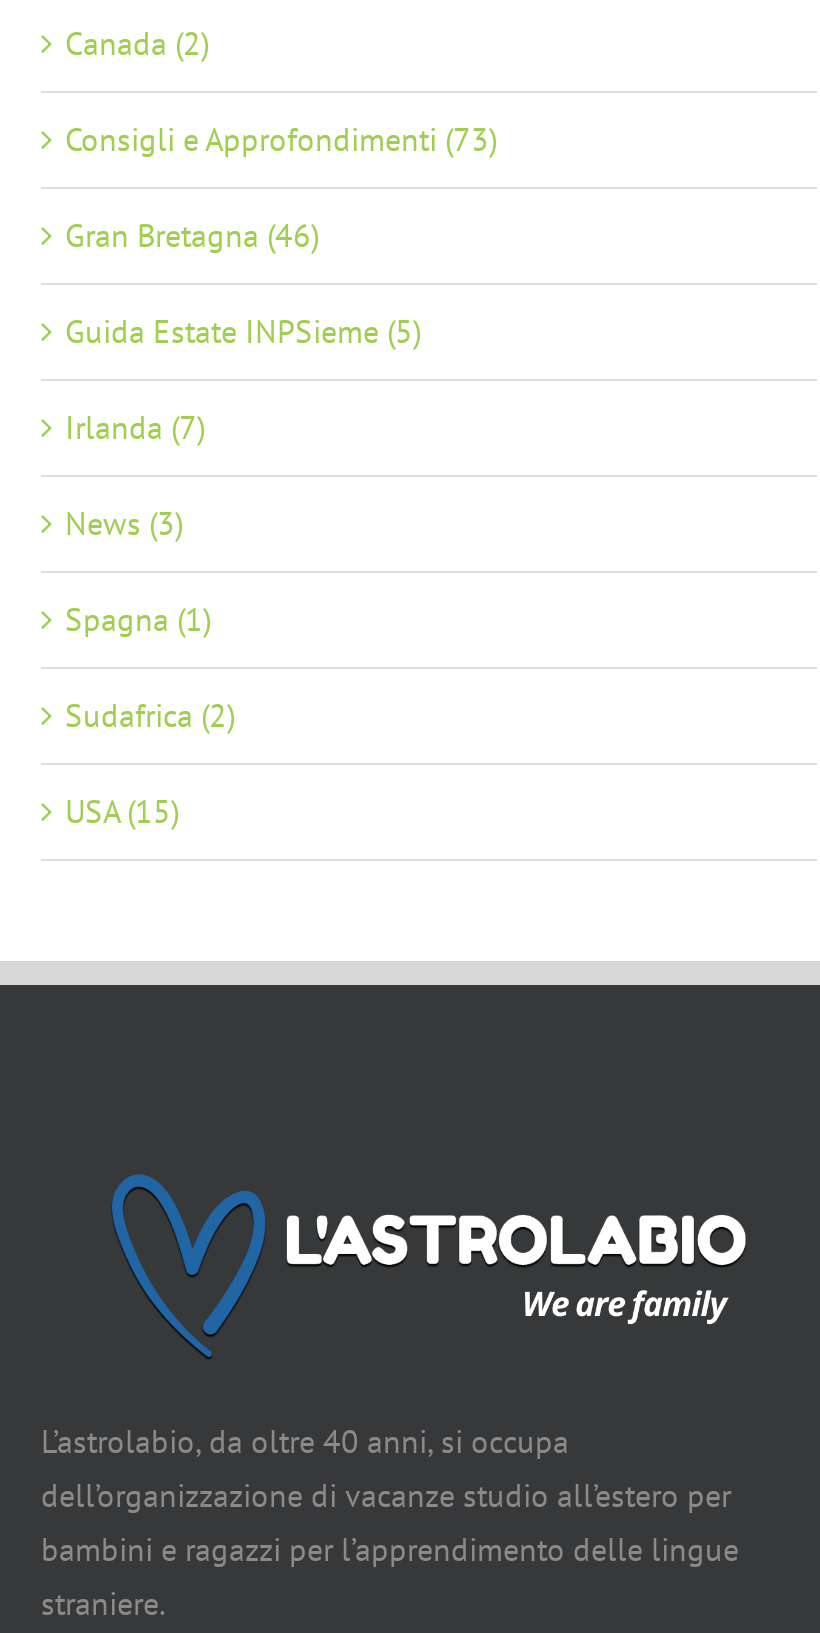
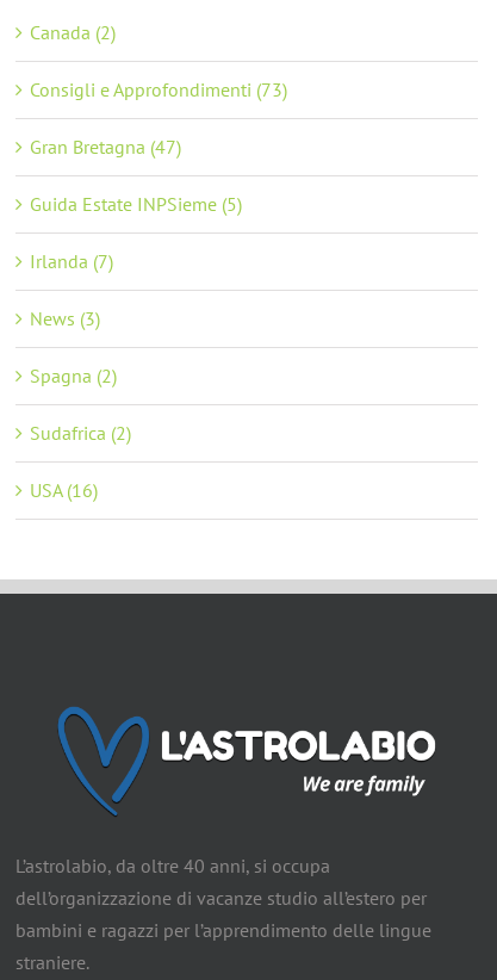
[65,216,319,256] Gran Bretagna (46) -> [30,135,181,159] Gran Bretagna (47)
[65,600,211,640] Spagna (1) -> [30,364,117,388] Spagna (2)
[65,792,179,832] USA (15) -> [30,479,98,502] USA (16)

